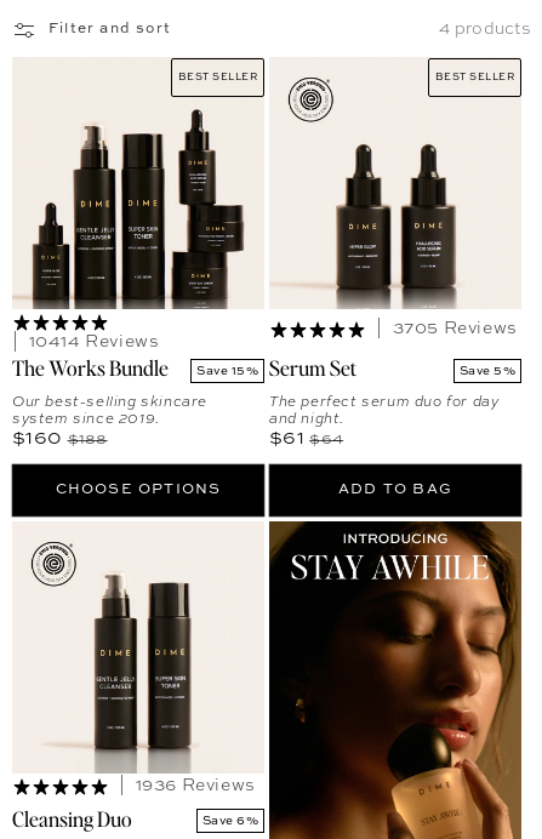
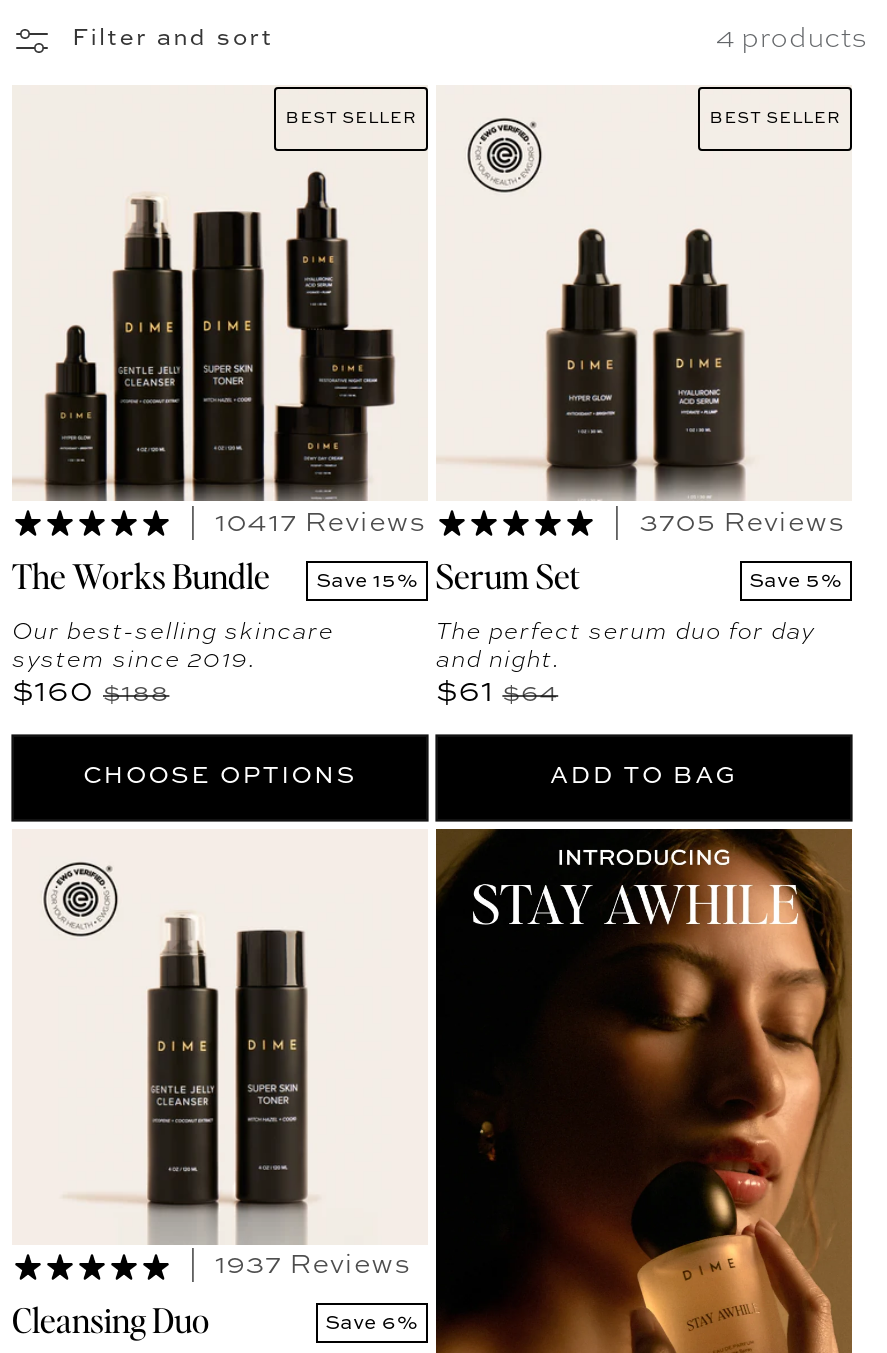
[29,333,159,350] 10414 Reviews -> [215,508,427,536] 10417 Reviews
[135,777,256,794] 1936 Reviews -> [215,1251,412,1279] 1937 Reviews

